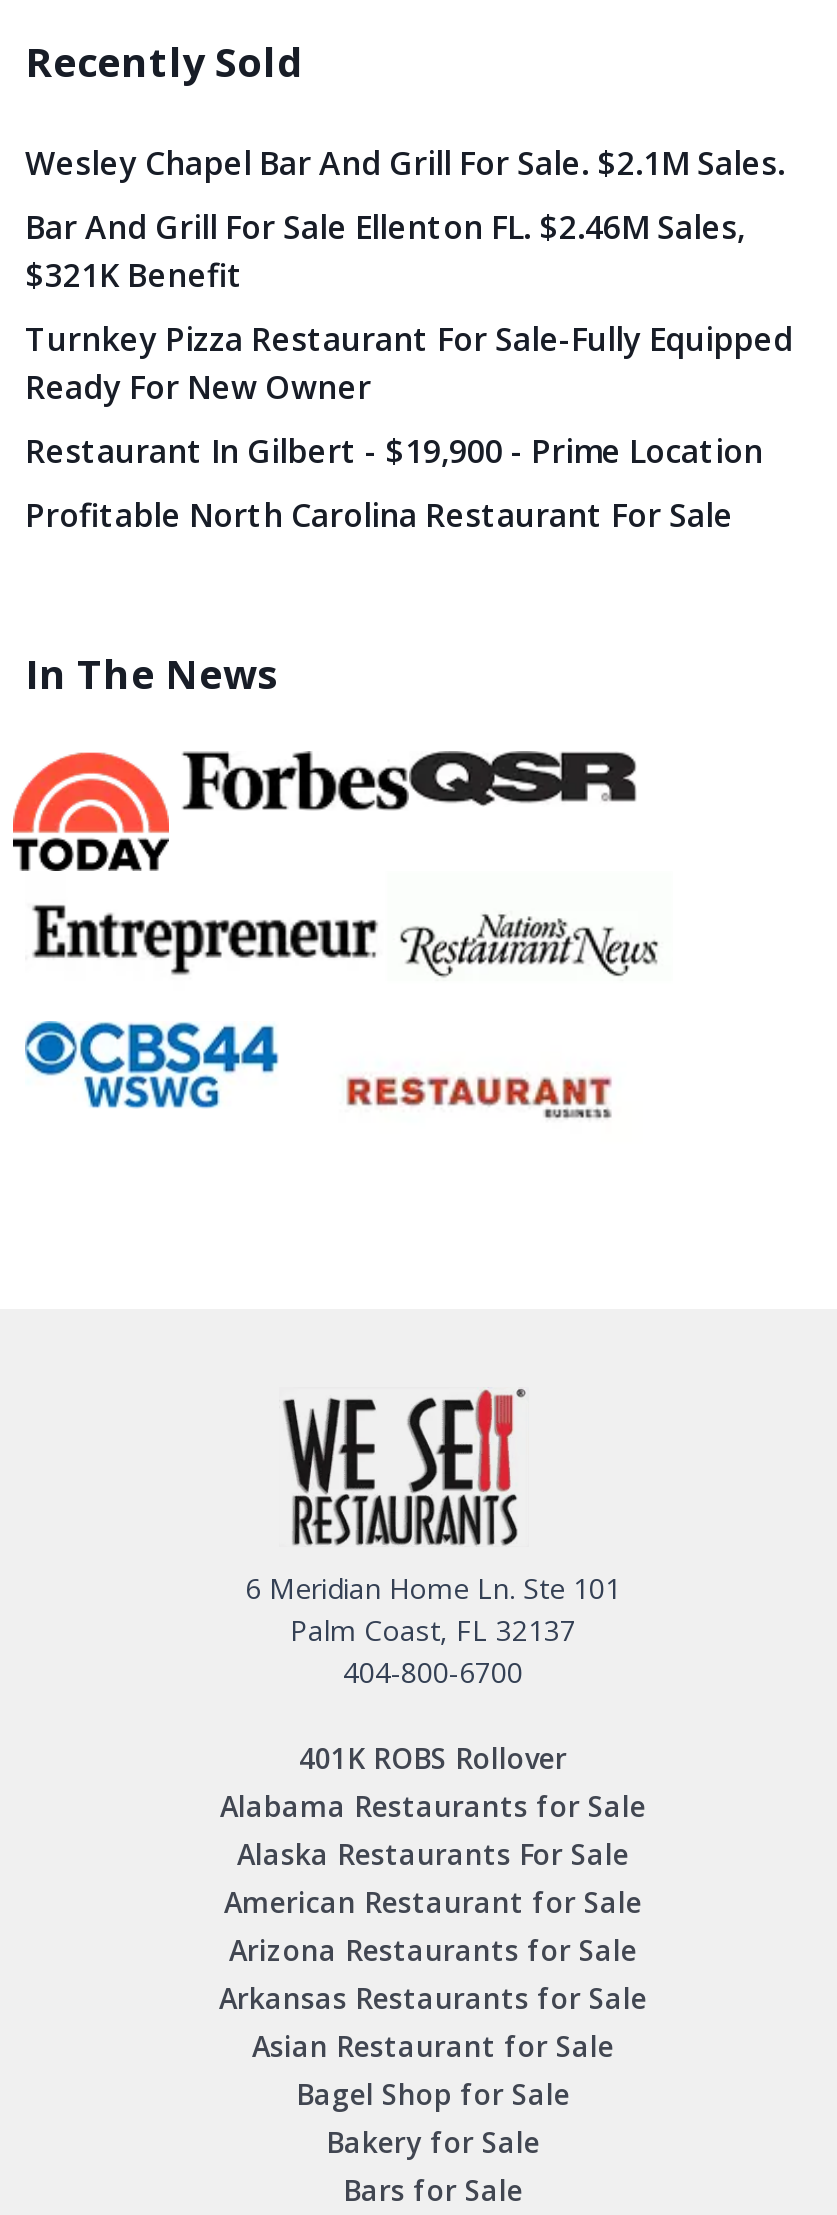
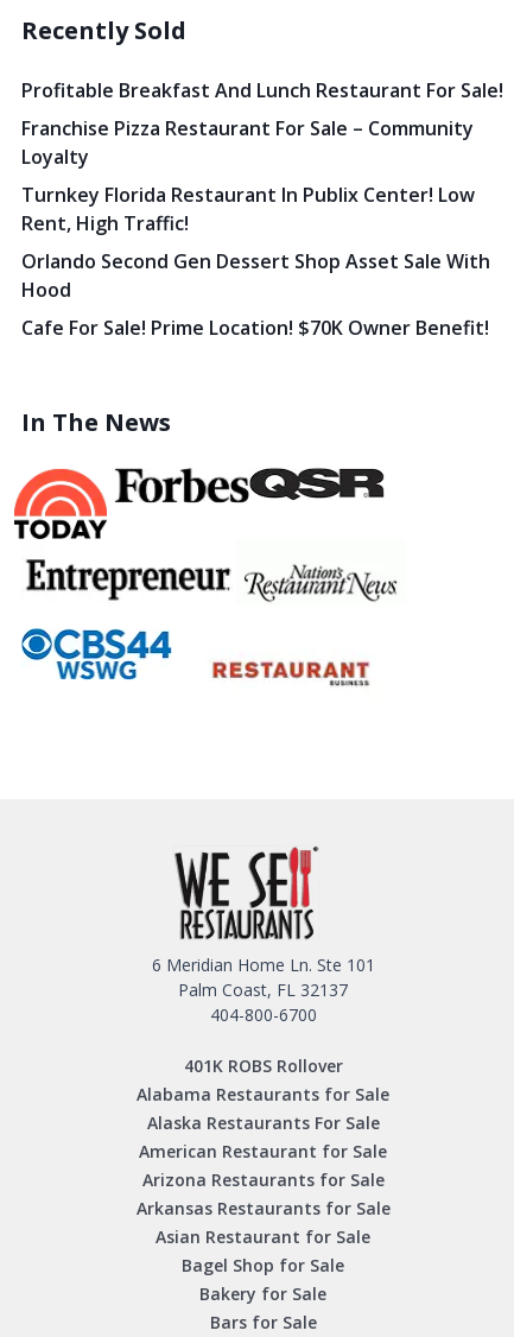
[25,141,785,185] Wesley Chapel Bar And Grill For Sale. $2.1M Sales. -> [21,77,503,103] Profitable Breakfast And Lunch Restaurant For Sale!
[25,205,745,297] Bar And Grill For Sale Ellenton FL. $2.46M Sales, | $321K Benefit -> [21,115,474,170] Franchise Pizza Restaurant For Sale – Community | Loyalty
[25,317,793,409] Turnkey Pizza Restaurant For Sale-Fully Equipped | Ready For New Owner -> [21,182,475,236] Turnkey Florida Restaurant In Publix Center! Low | Rent, High Traffic!
[25,429,763,473] Restaurant In Gilbert - $19,900 - Prime Location -> [21,248,490,303] Orlando Second Gen Dessert Shop Asset Sale With | Hood
[25,493,733,537] Profitable North Carolina Restaurant For Sale -> [21,315,489,341] Cafe For Sale! Prime Location! $70K Owner Benefit!

